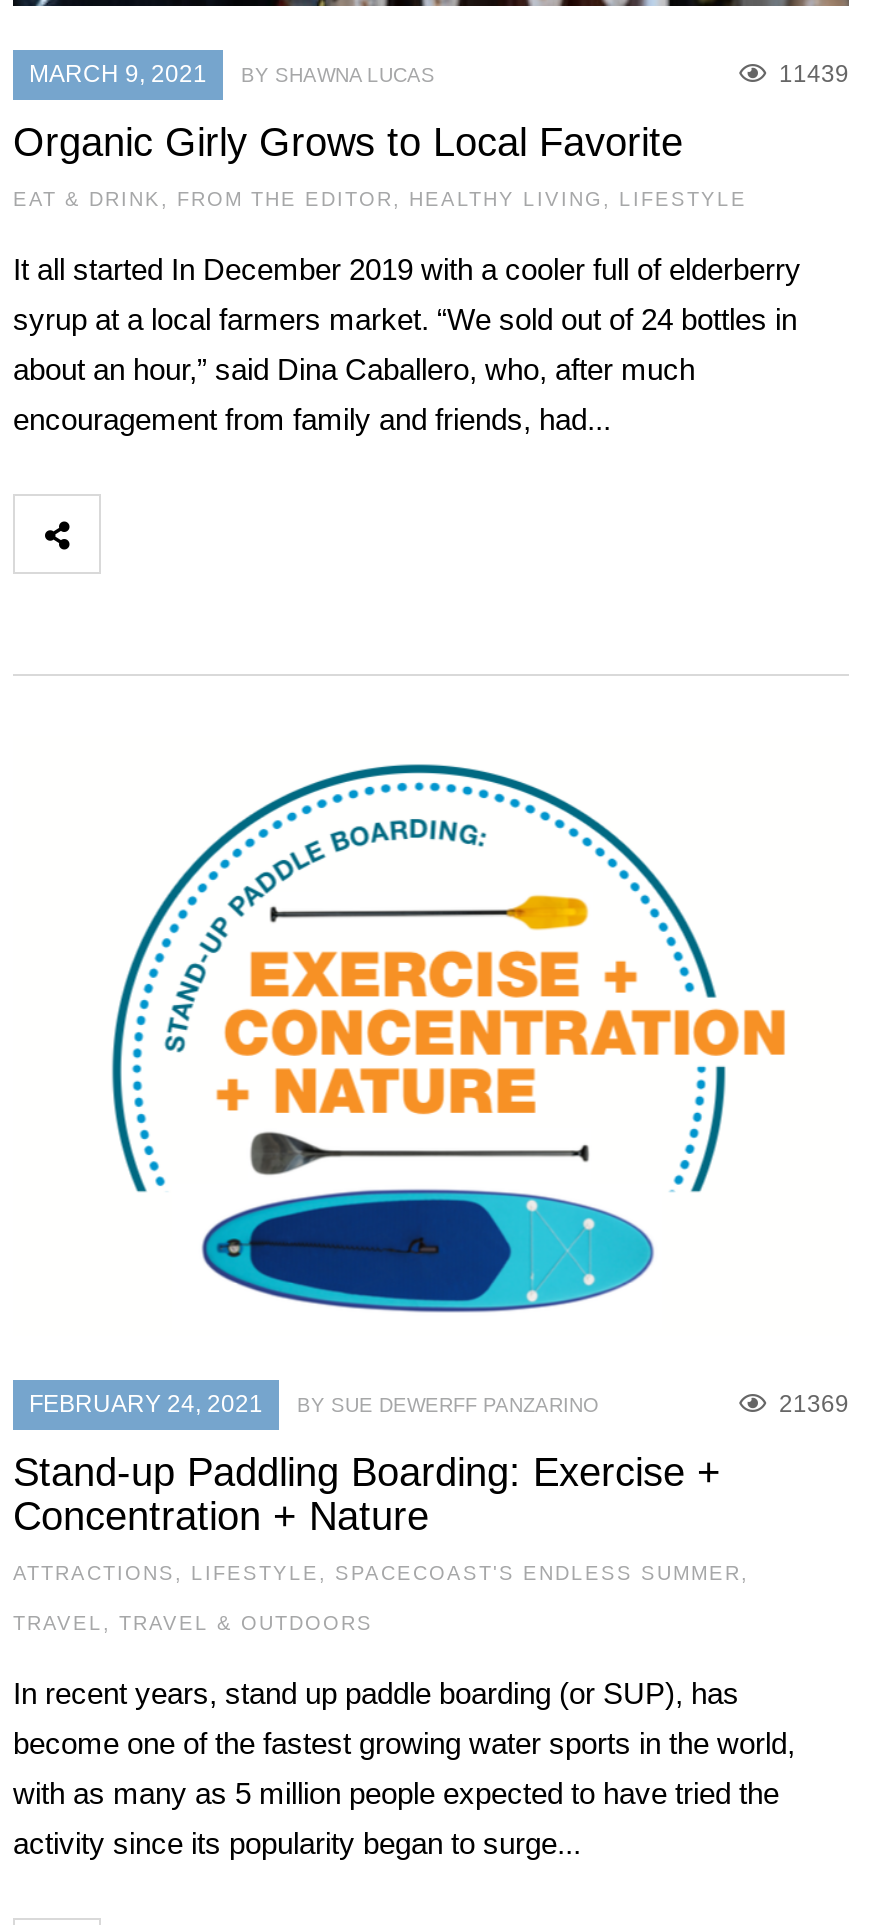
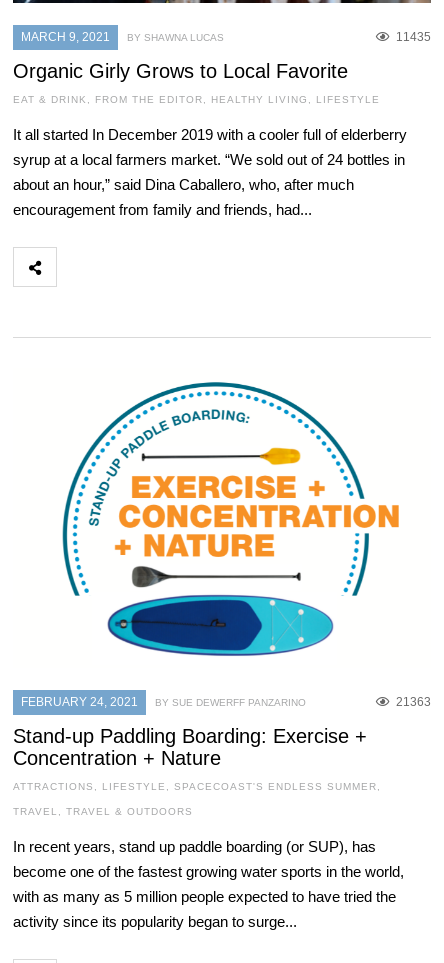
[773,61,849,89] 11439 -> [393,30,431,44] 11435
[773,1391,849,1419] 21369 -> [393,695,431,709] 21363

